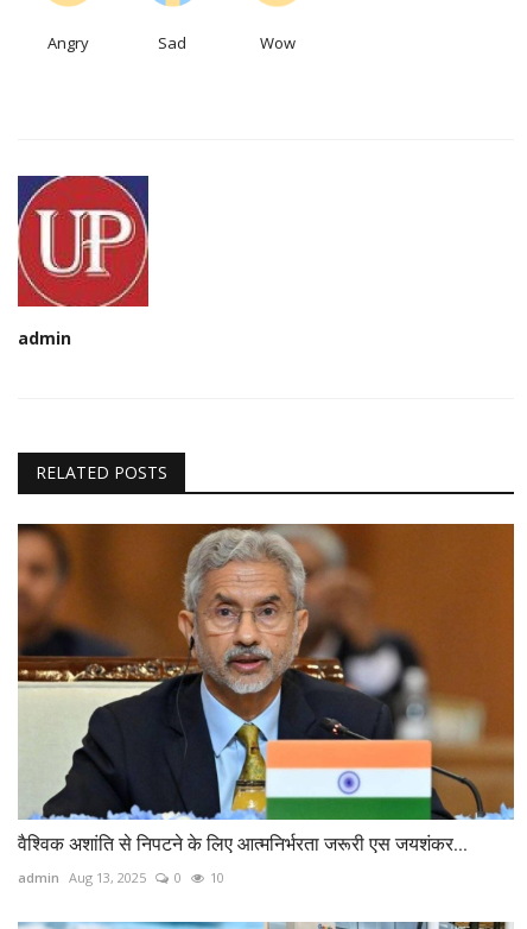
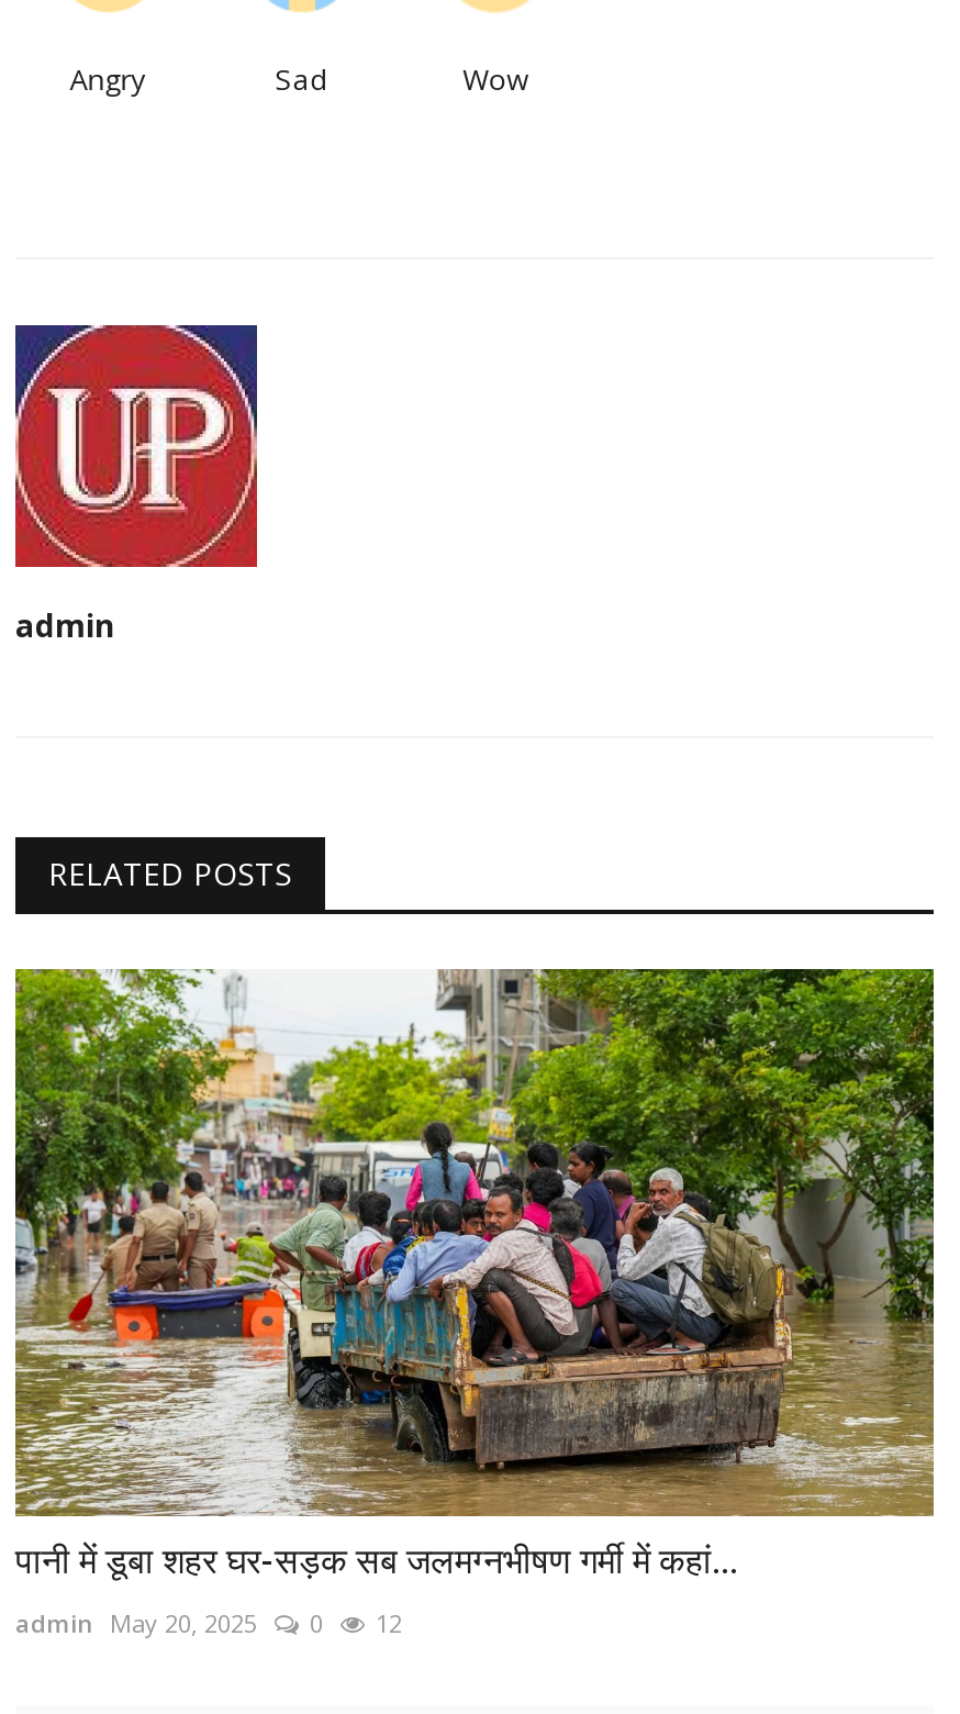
[17,523,515,855] [image] | वैश्विक अशांति से निपटने के लिए आत्मनिर्भरता जरूरी एस जयशंकर... -> [13,967,936,1582] [image] | पानी में डूबा शहर घर-सड़क सब जलमग्नभीषण गर्मी में कहां...
[18,868,146,886] admin Aug 13, 2025 -> [15,1606,257,1639] admin May 20, 2025
[210,868,224,886] 10 -> [376,1606,402,1639] 12

